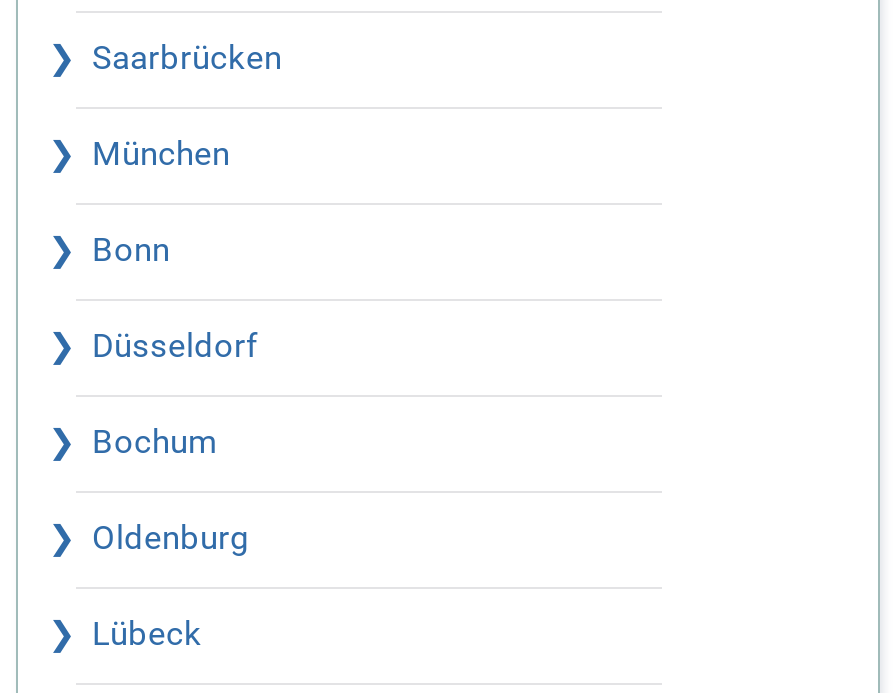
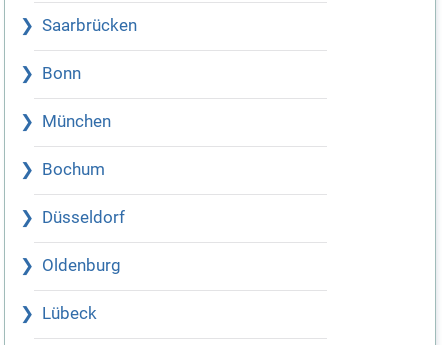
moved [92,136,230,174] -> [42,112,111,131]: München
moved [92,232,170,270] -> [42,64,81,83]: Bonn
moved [92,328,258,366] -> [42,208,125,227]: Düsseldorf
moved [92,424,218,462] -> [42,160,105,179]: Bochum

